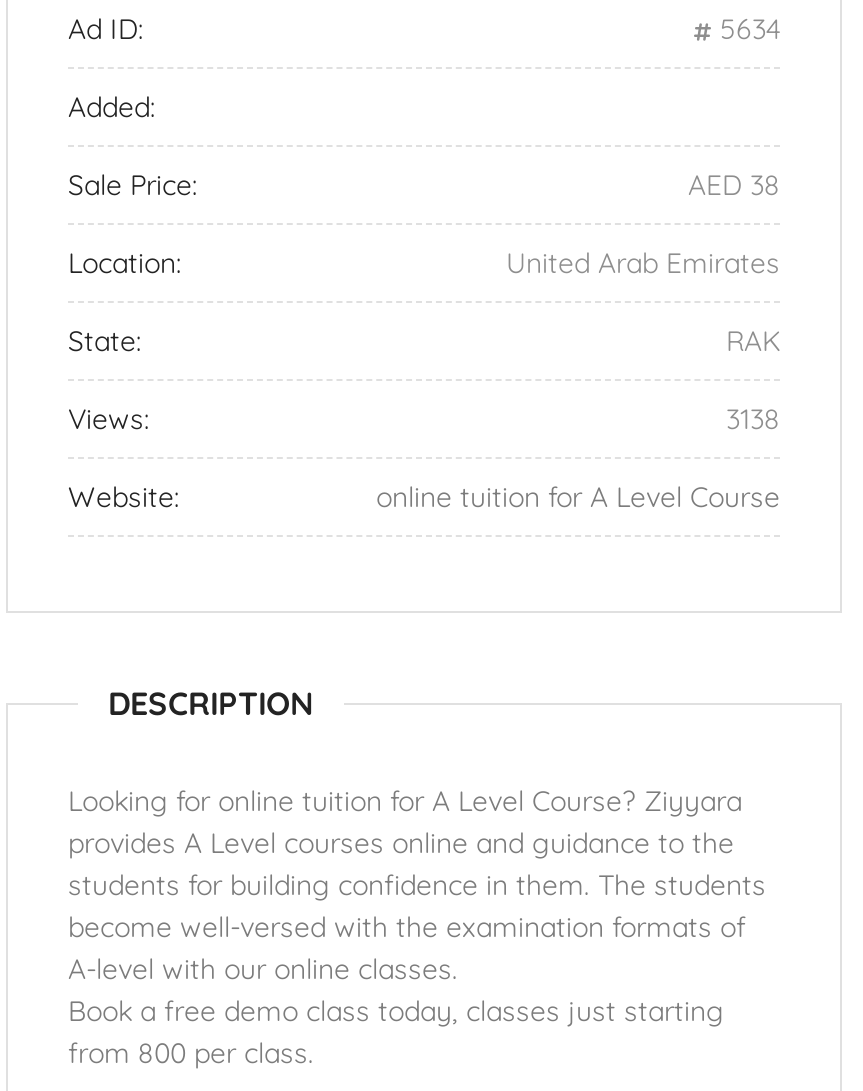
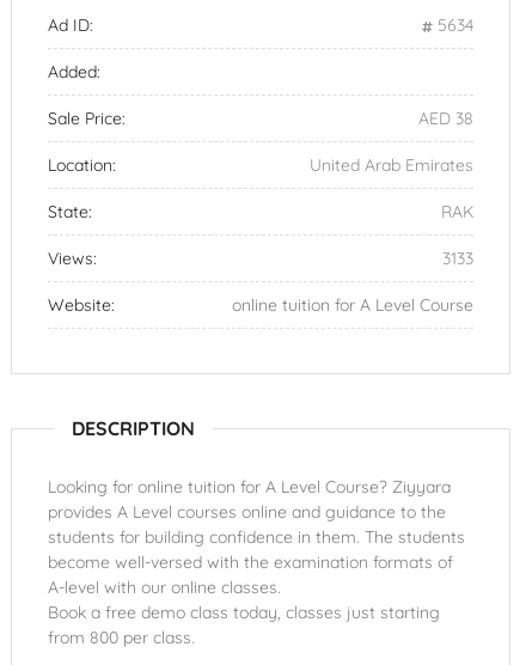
[726,401,780,437] 3138 -> [442,248,473,269] 3133

